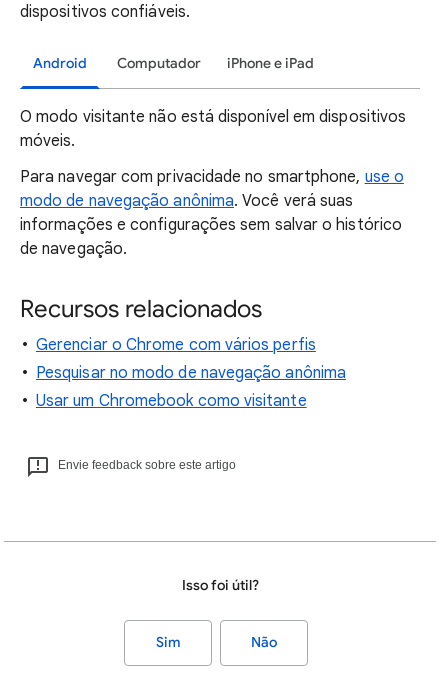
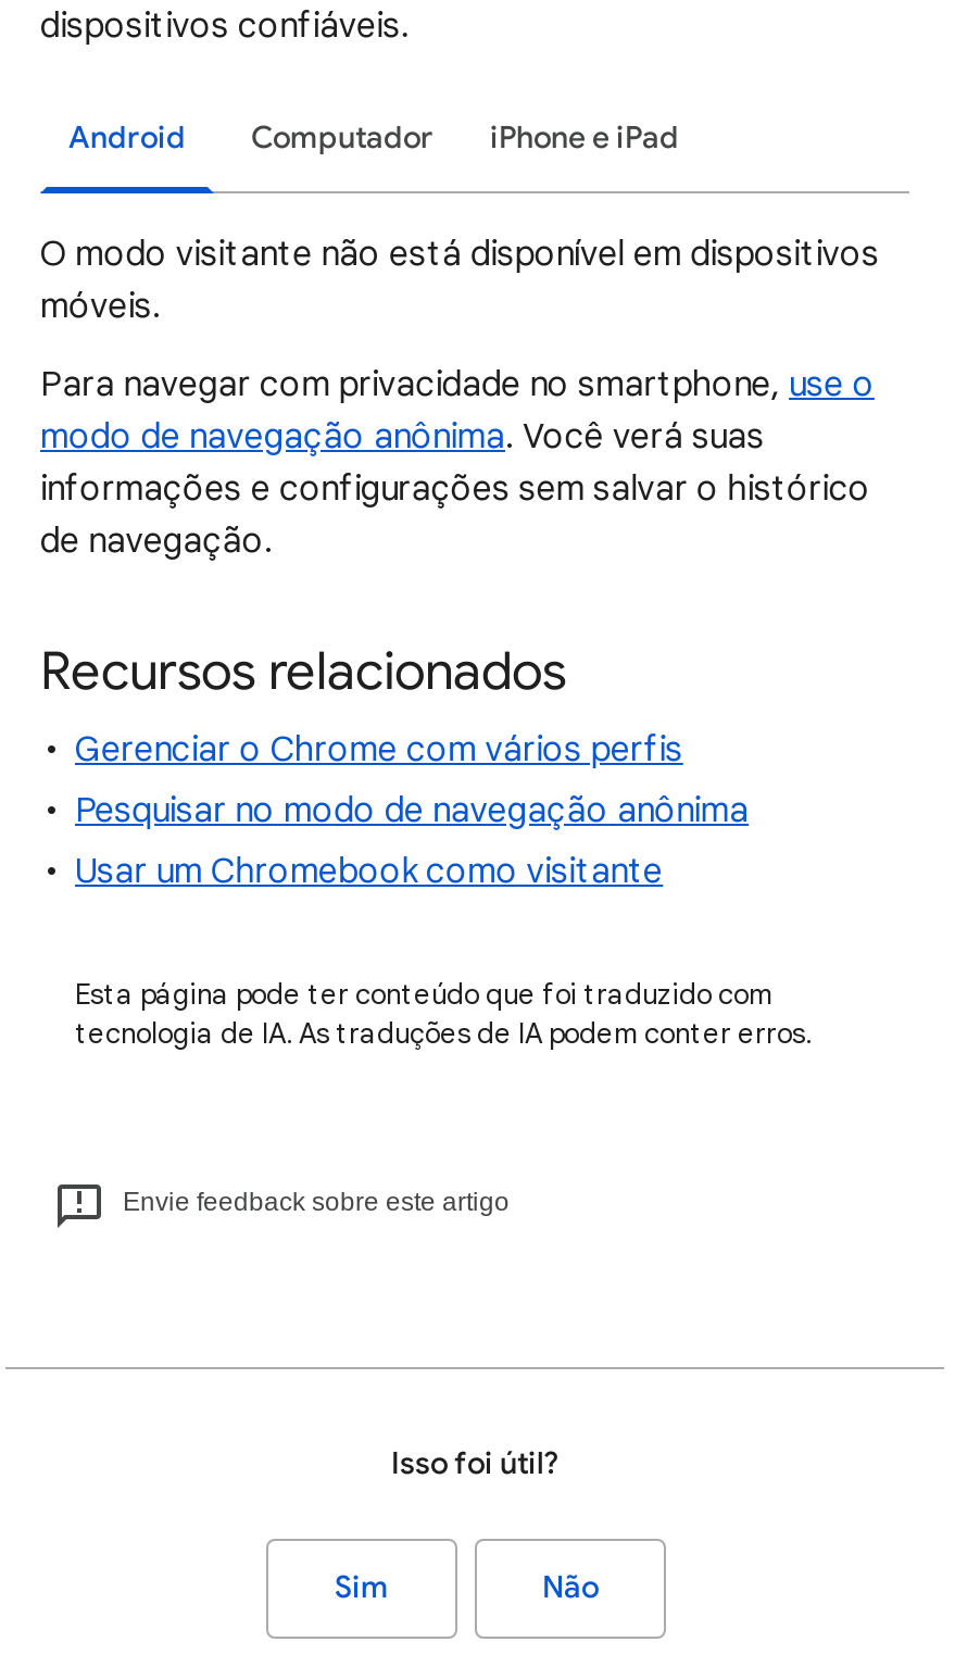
none -> [75,976,812,1052] Esta página pode ter conteúdo que foi traduzido com | tecnologia de IA. As traduções de IA podem conter erros.

